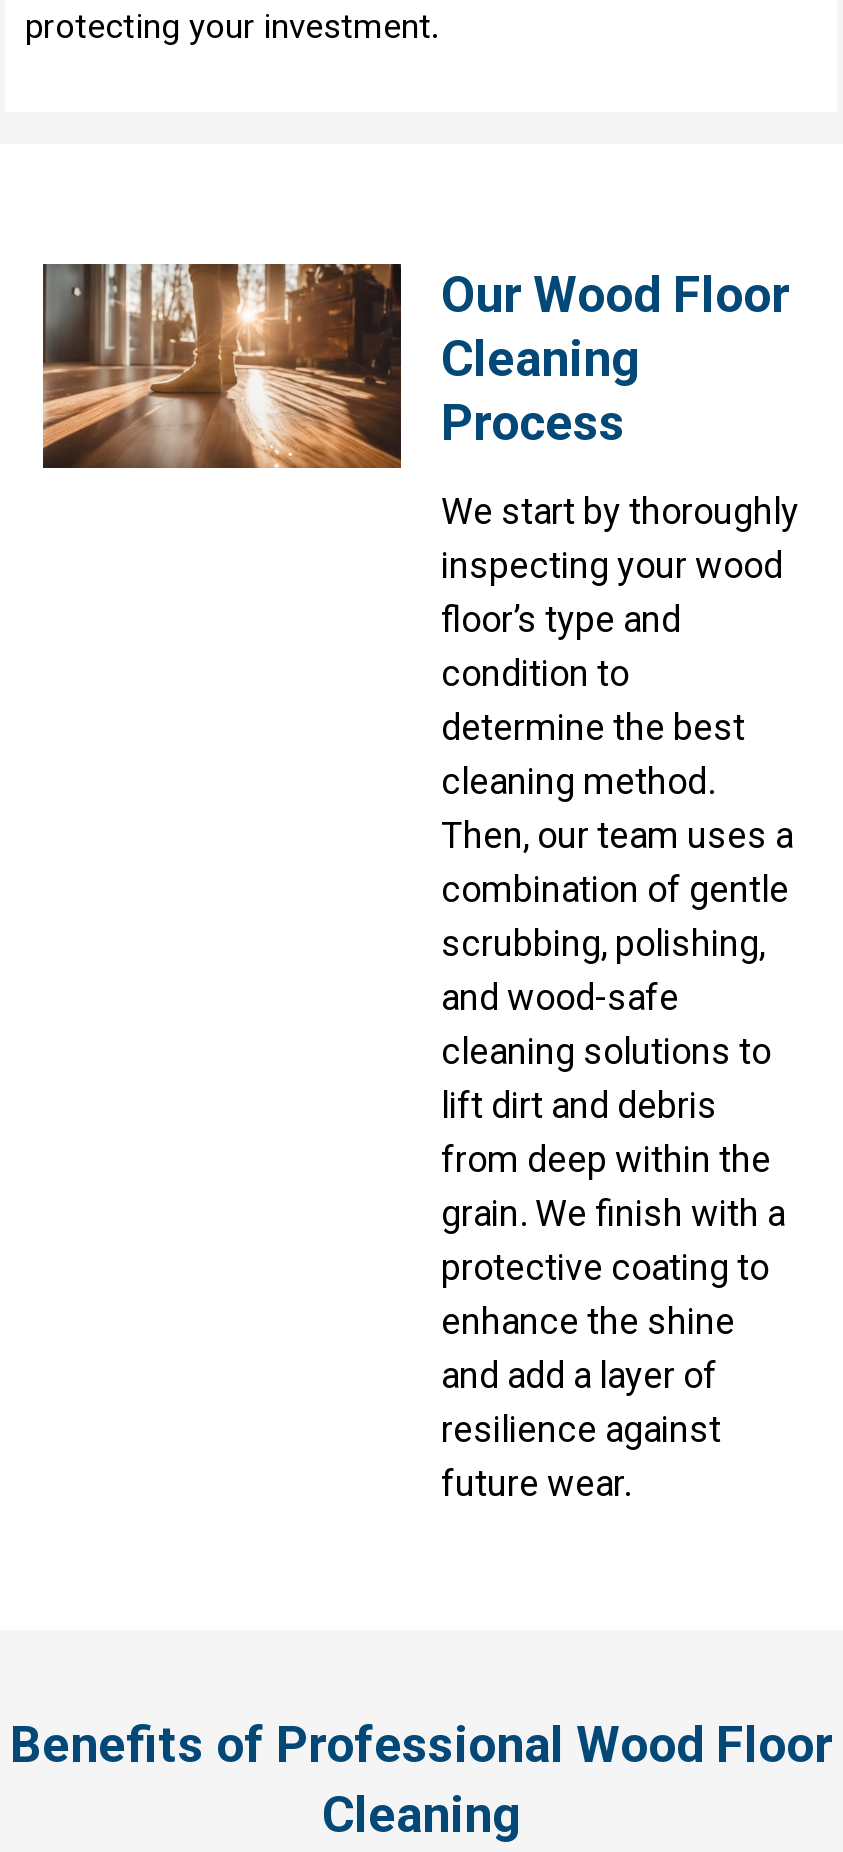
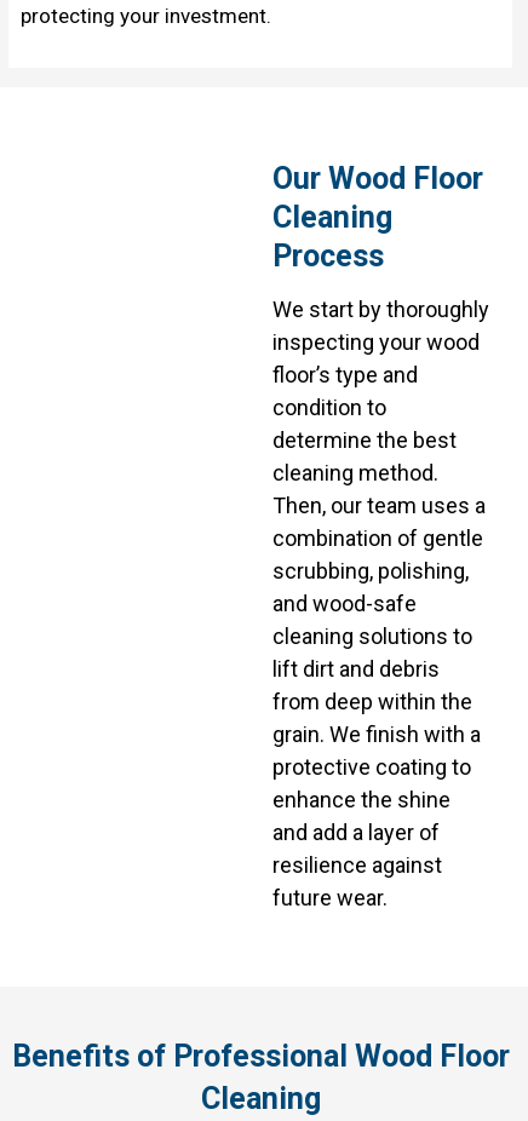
[41,262,403,470] [image] -> none

